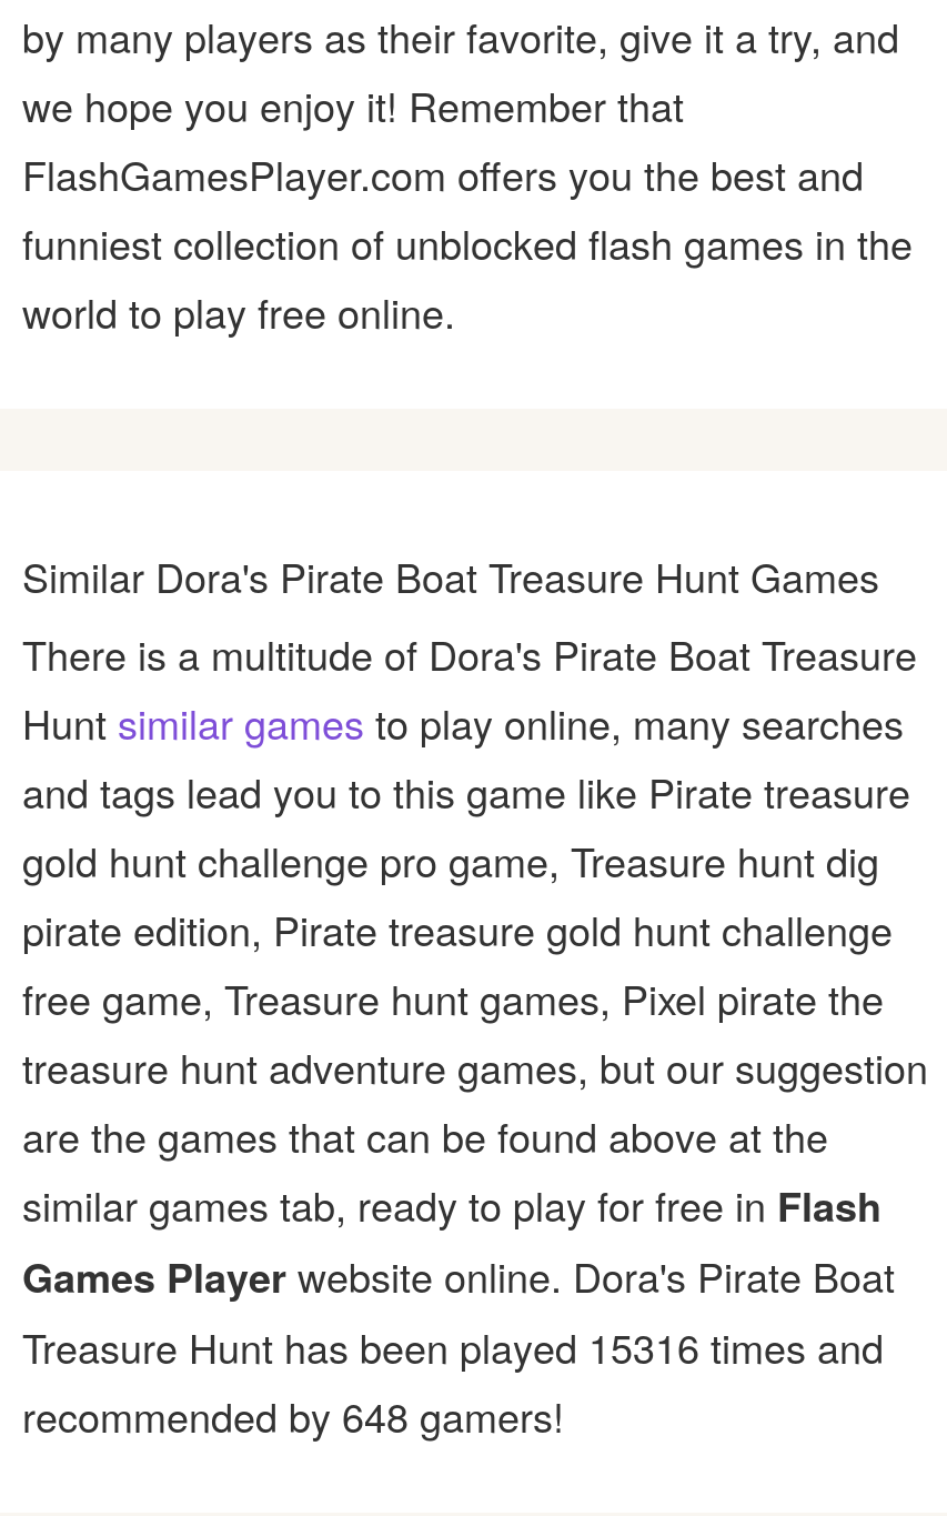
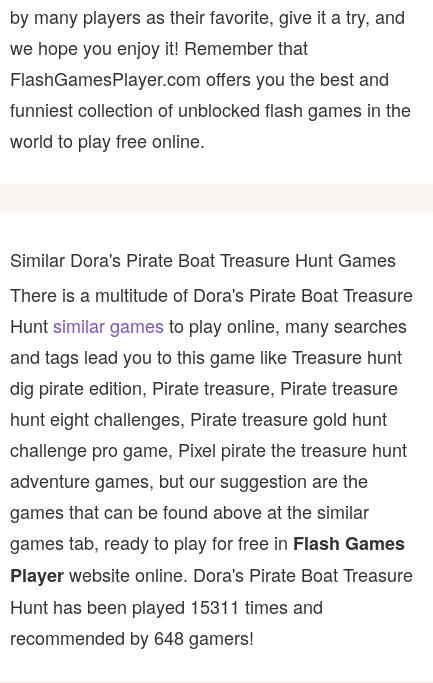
[22,762,928,1375] and tags lead you to this game like Pirate treasure | gold hunt challenge pro game, Treasure hunt dig | pirate edition, Pirate treasure gold hunt challenge | free game, Treasure hunt games, Pixel pirate the | treasure hunt adventure games, but our suggestion | are the games that can be found above at the | similar games tab, ready to play for free in Flash | Games Player website online. Dora's Pirate Boat | Treasure Hunt has been played 15316 times and -> [10,343,413,619] and tags lead you to this game like Treasure hunt | dig pirate edition, Pirate treasure, Pirate treasure | hunt eight challenges, Pirate treasure gold hunt | challenge pro game, Pixel pirate the treasure hunt | adventure games, but our suggestion are the | games that can be found above at the similar | games tab, ready to play for free in Flash Games | Player website online. Dora's Pirate Boat Treasure | Hunt has been played 15311 times and

